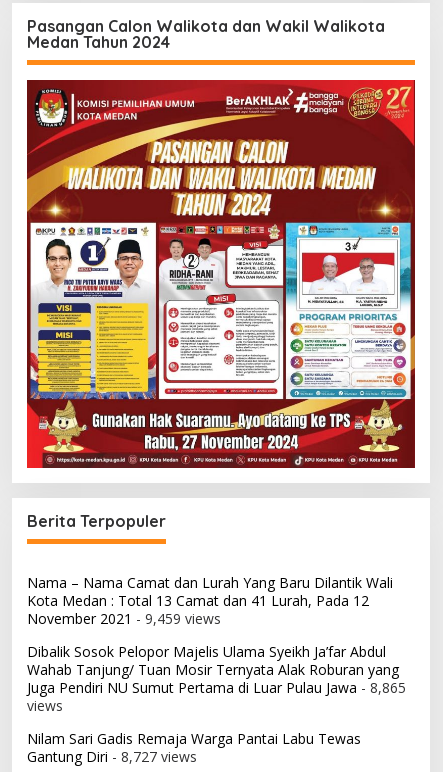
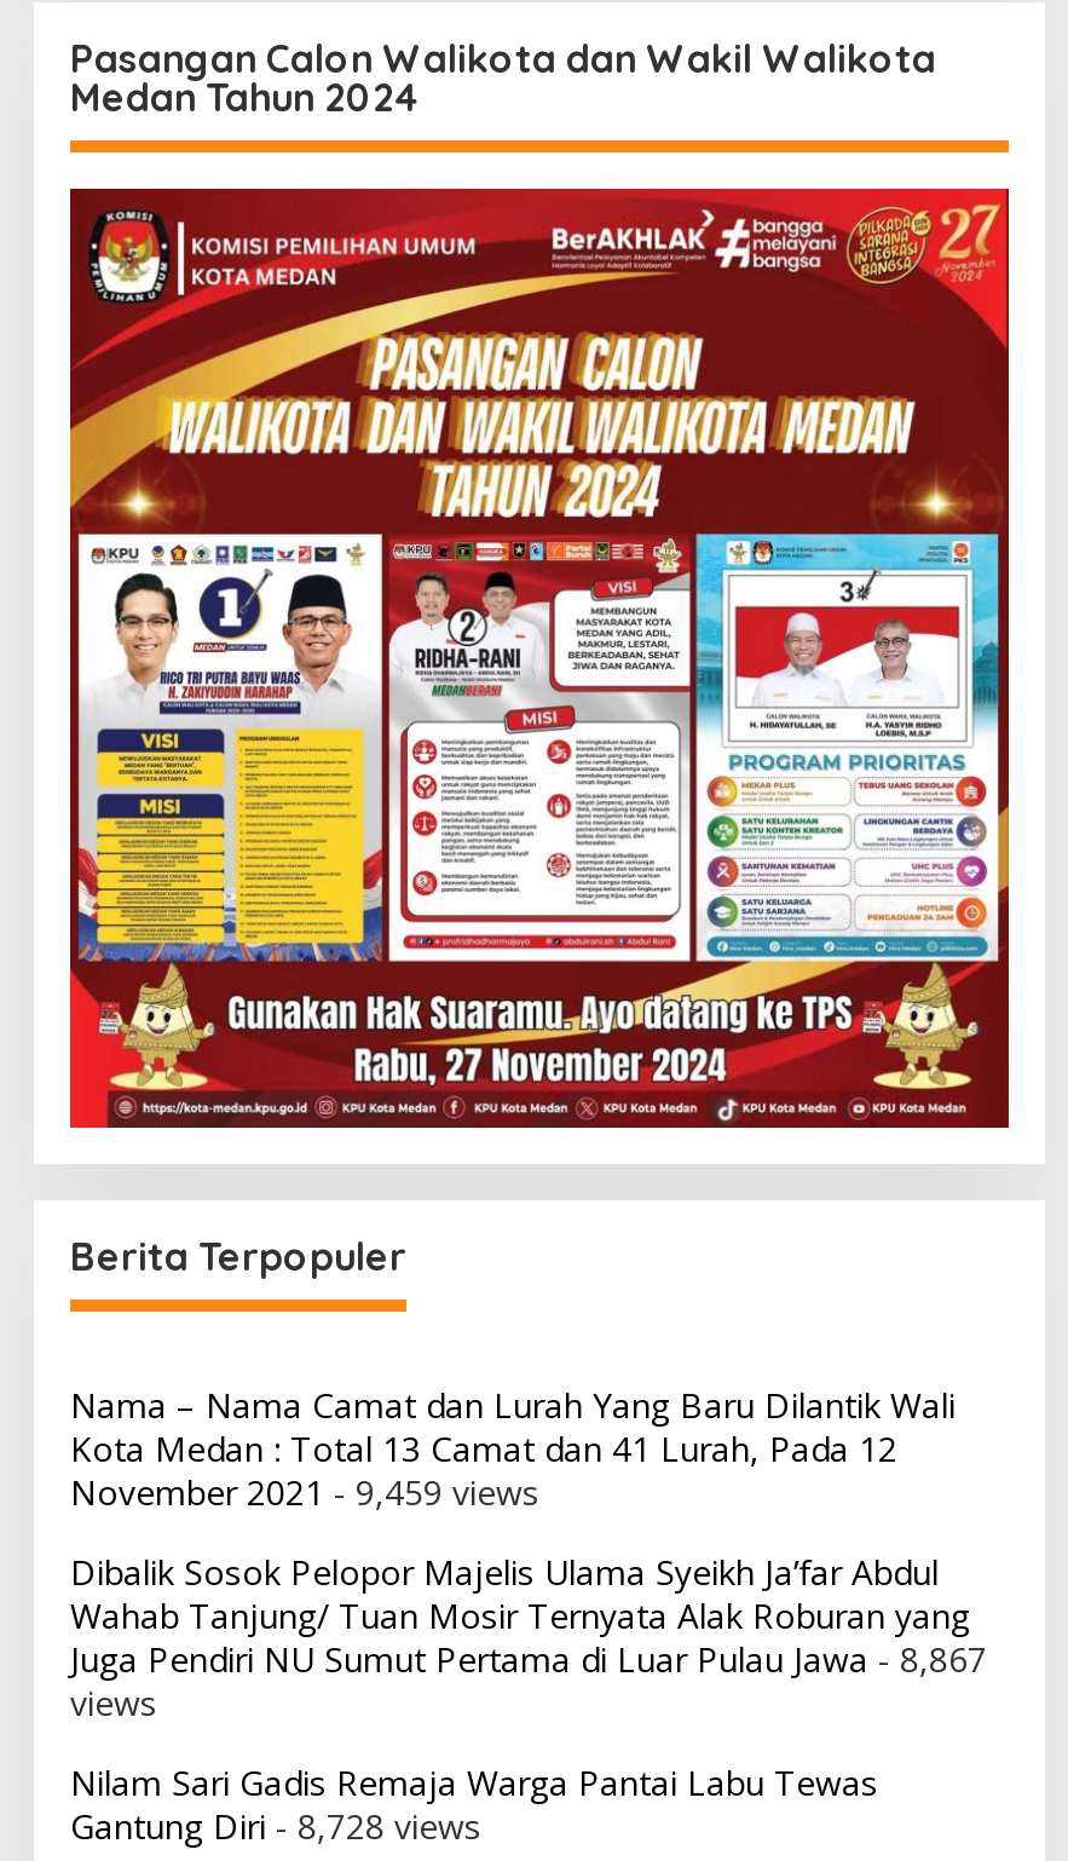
[27,678,406,697] Juga Pendiri NU Sumut Pertama di Luar Pulau Jawa - 8,865 -> [70,1636,987,1682] Juga Pendiri NU Sumut Pertama di Luar Pulau Jawa - 8,867
[27,747,197,766] Gantung Diri - 8,727 views -> [70,1803,481,1849] Gantung Diri - 8,728 views

